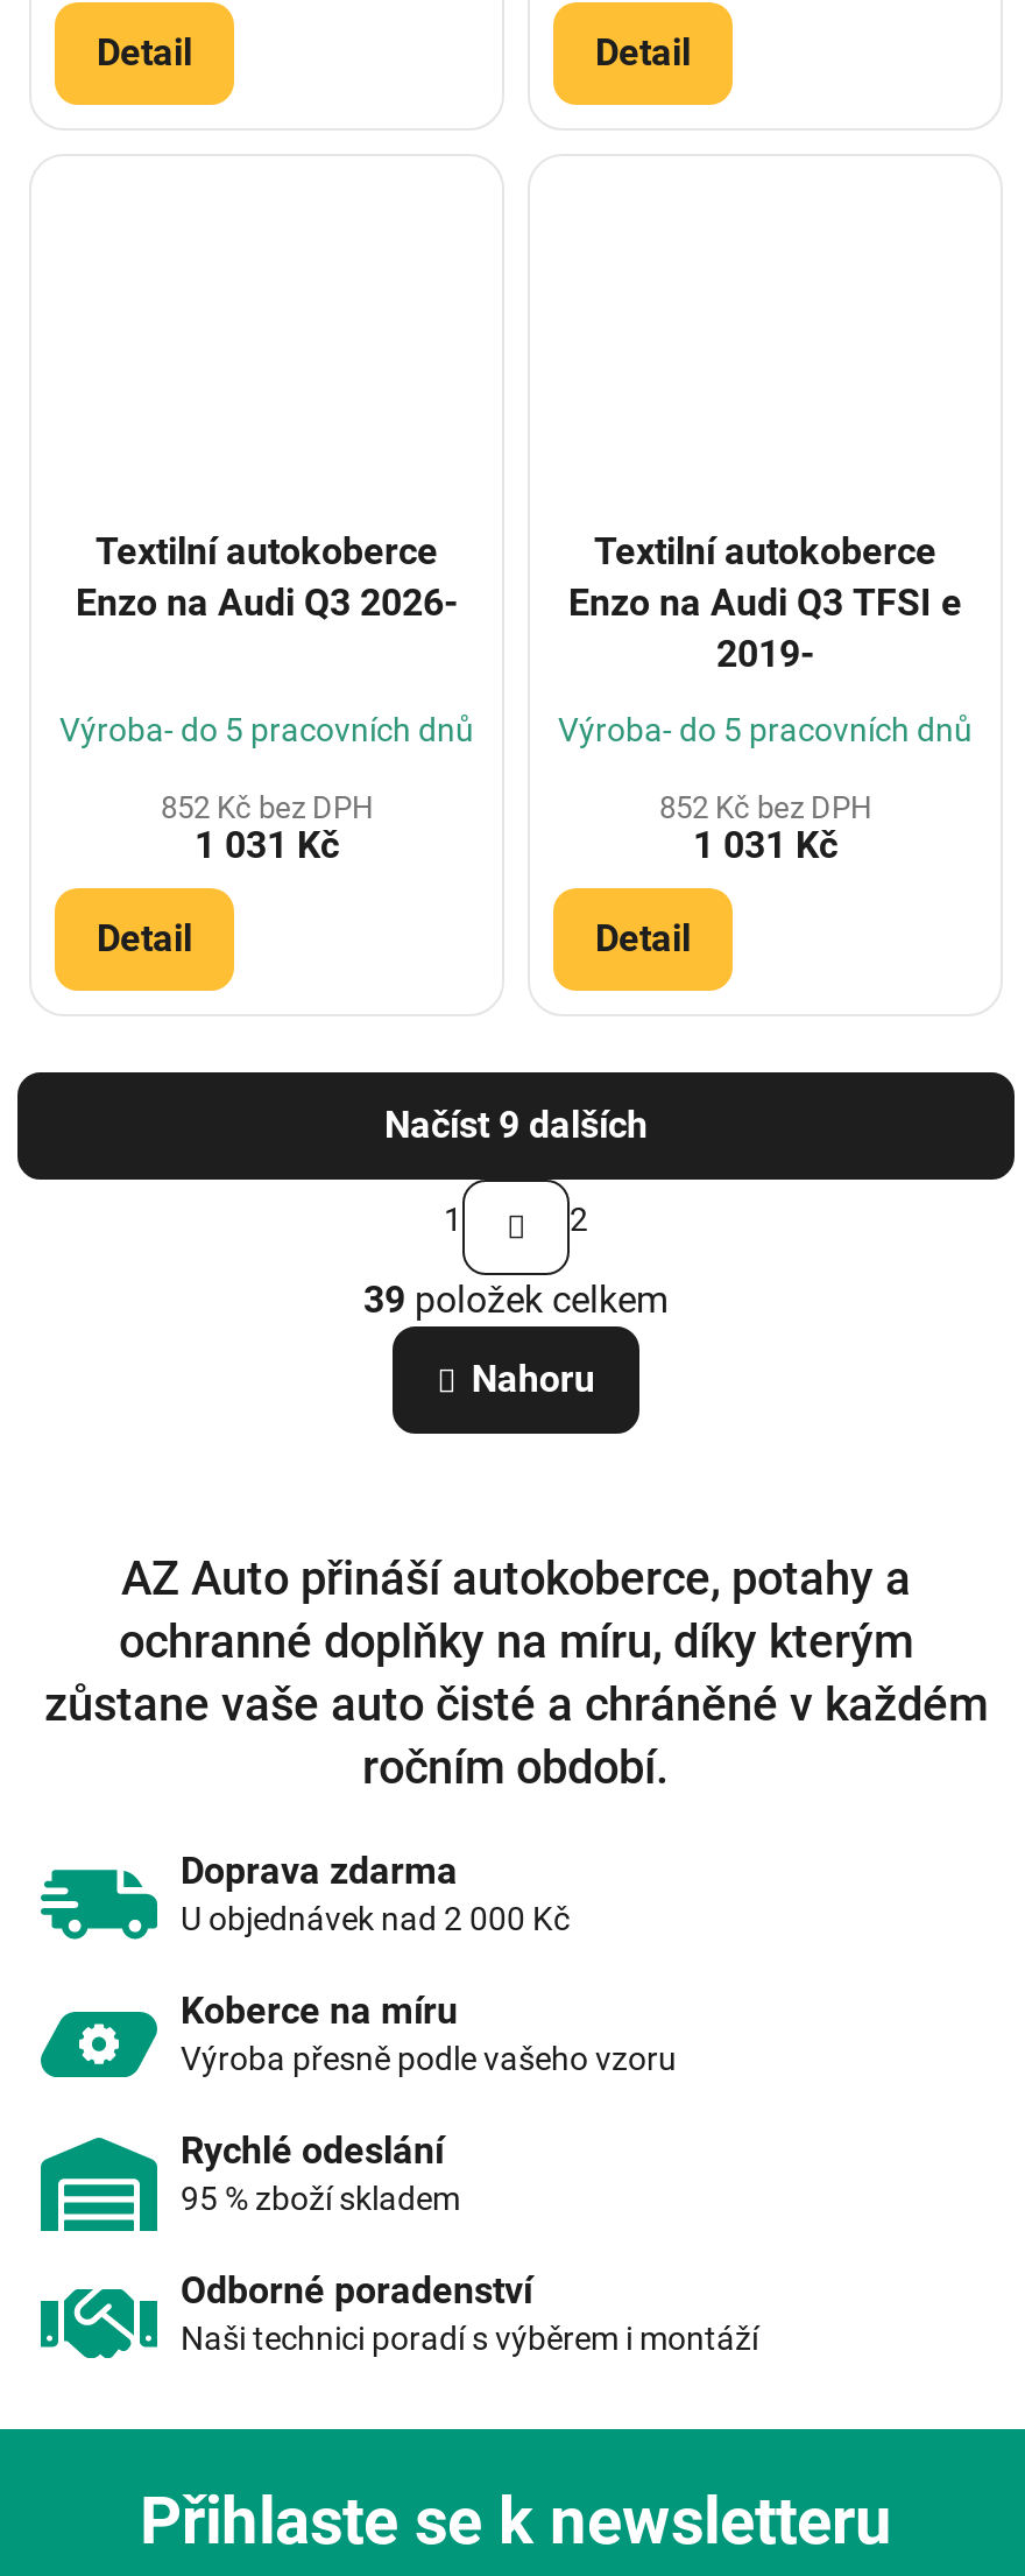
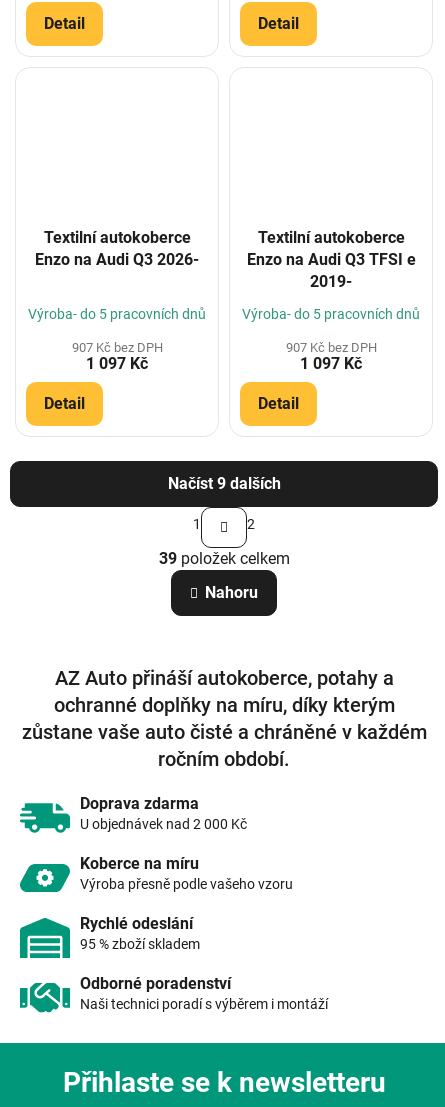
[161,790,373,825] 852 Kč bez DPH -> [71,340,162,355] 907 Kč bez DPH
[659,790,871,825] 852 Kč bez DPH -> [285,340,376,355] 907 Kč bez DPH
[195,822,339,867] 1 031 Kč -> [86,354,148,373] 1 097 Kč
[693,822,837,867] 1 031 Kč -> [300,354,362,373] 1 097 Kč

